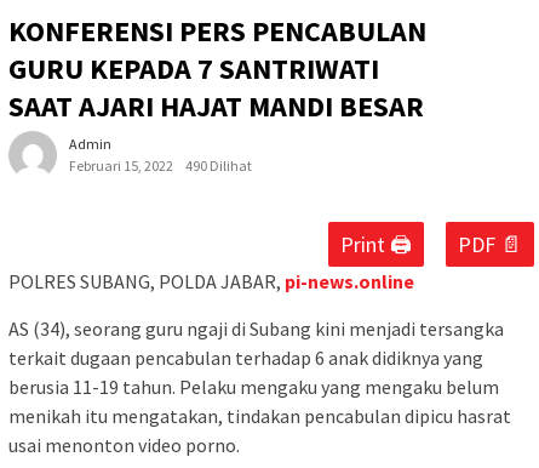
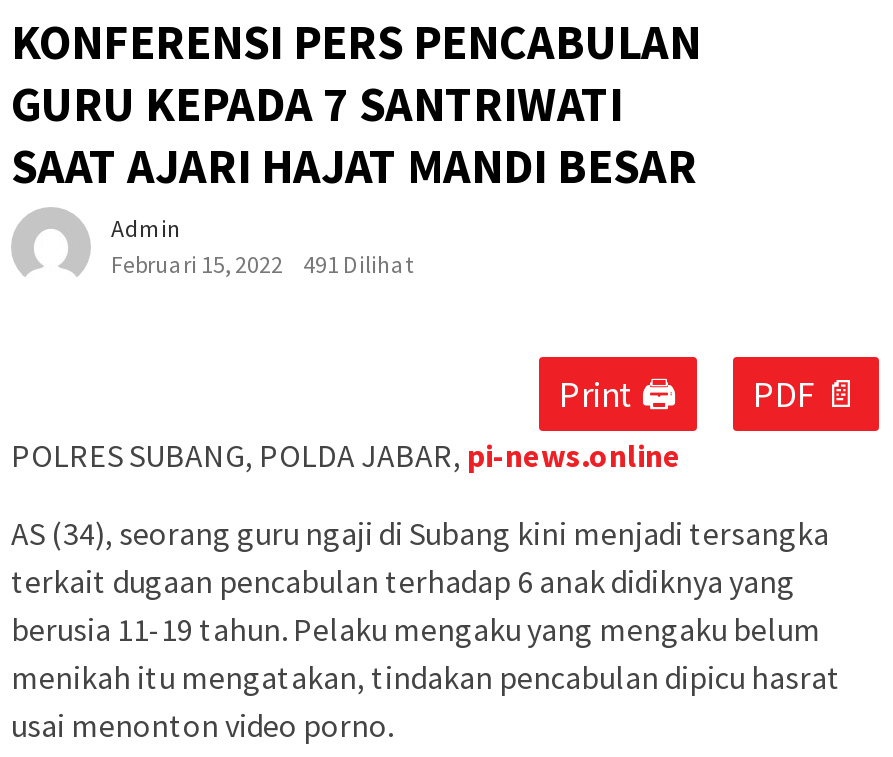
[69,156,252,174] Februari 15, 2022 490 Dilihat -> [111,250,413,280] Februari 15, 2022 491 Dilihat

